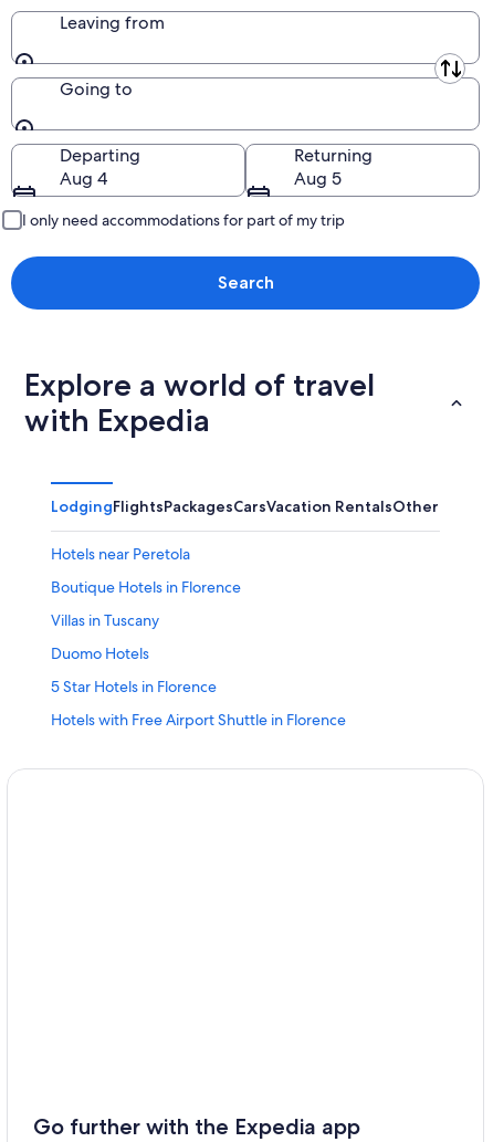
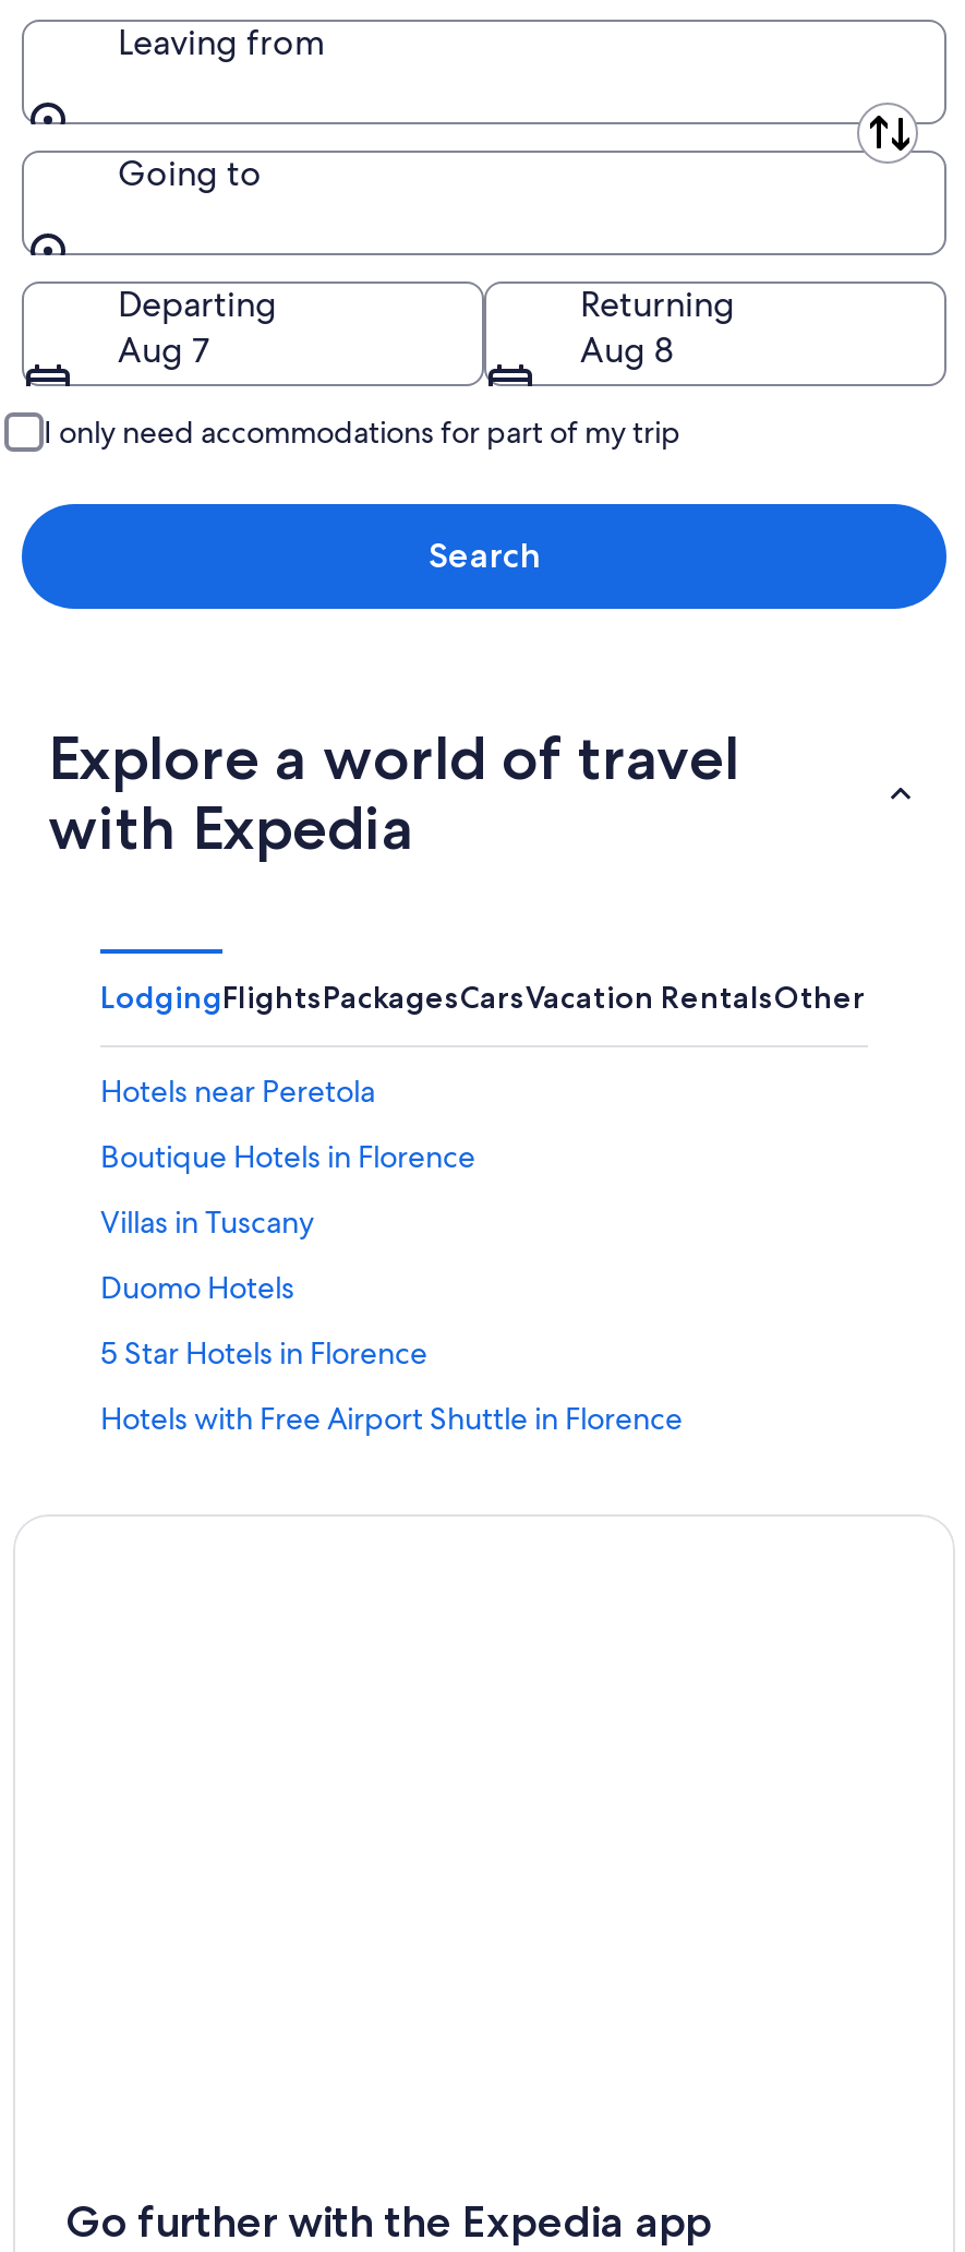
[60,166,107,190] Aug 4 -> [118,326,209,372] Aug 7
[294,166,342,190] Aug 5 -> [580,326,674,372] Aug 8

